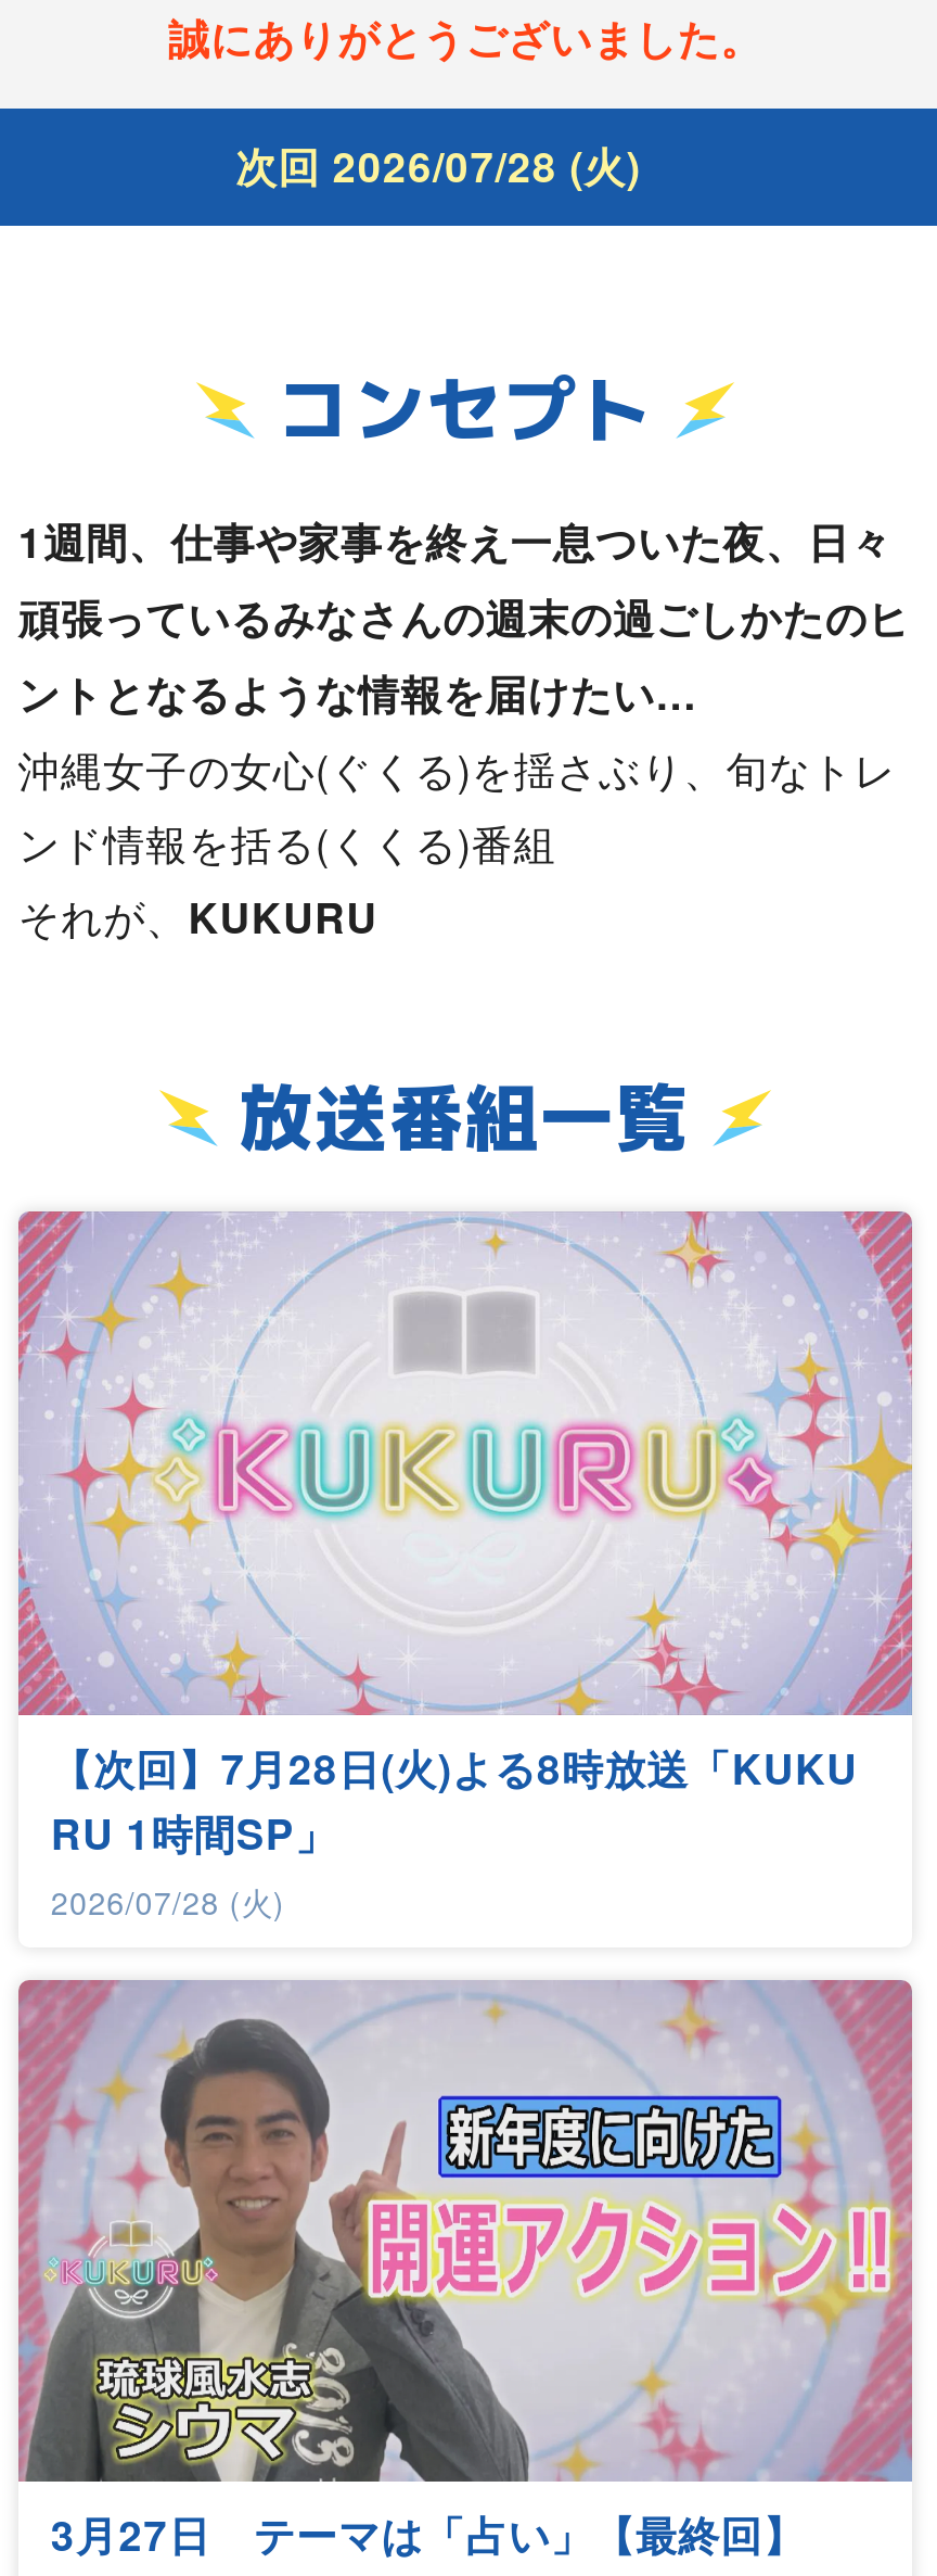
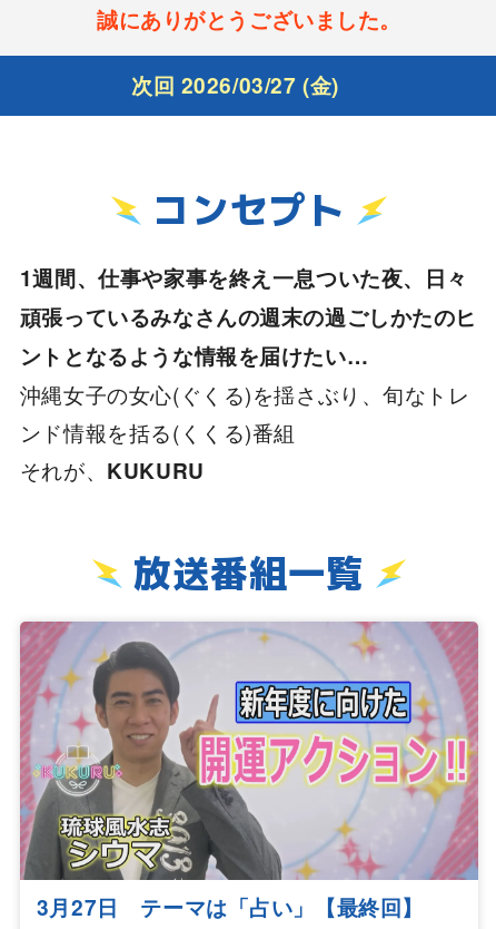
[235,136,695,195] 次回 2026/07/28 (火) -> [131,70,367,100] 次回 2026/03/27 (金)
[21,1211,912,1923] [image] | 【次回】7月28日(火)よる8時放送「KUKU | RU 1時間SP」 | 2026/07/28 (火) -> none

